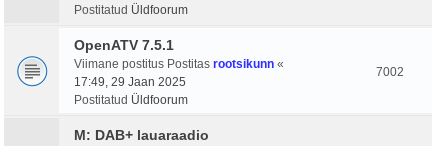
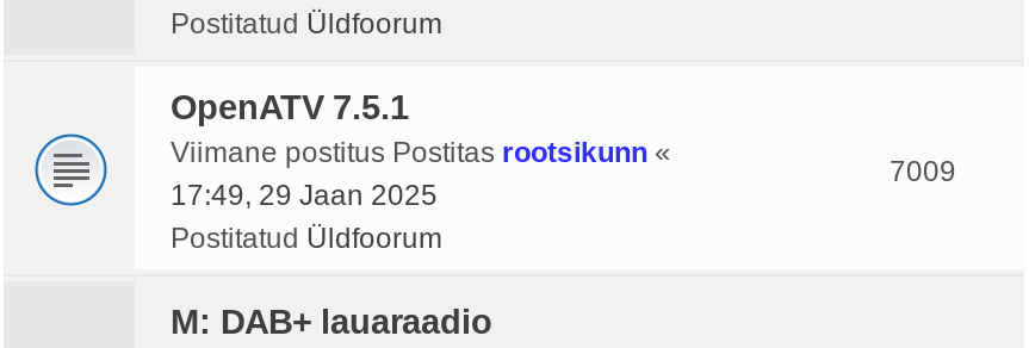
[375,65,403,79] 7002 -> [889,155,956,188] 7009

